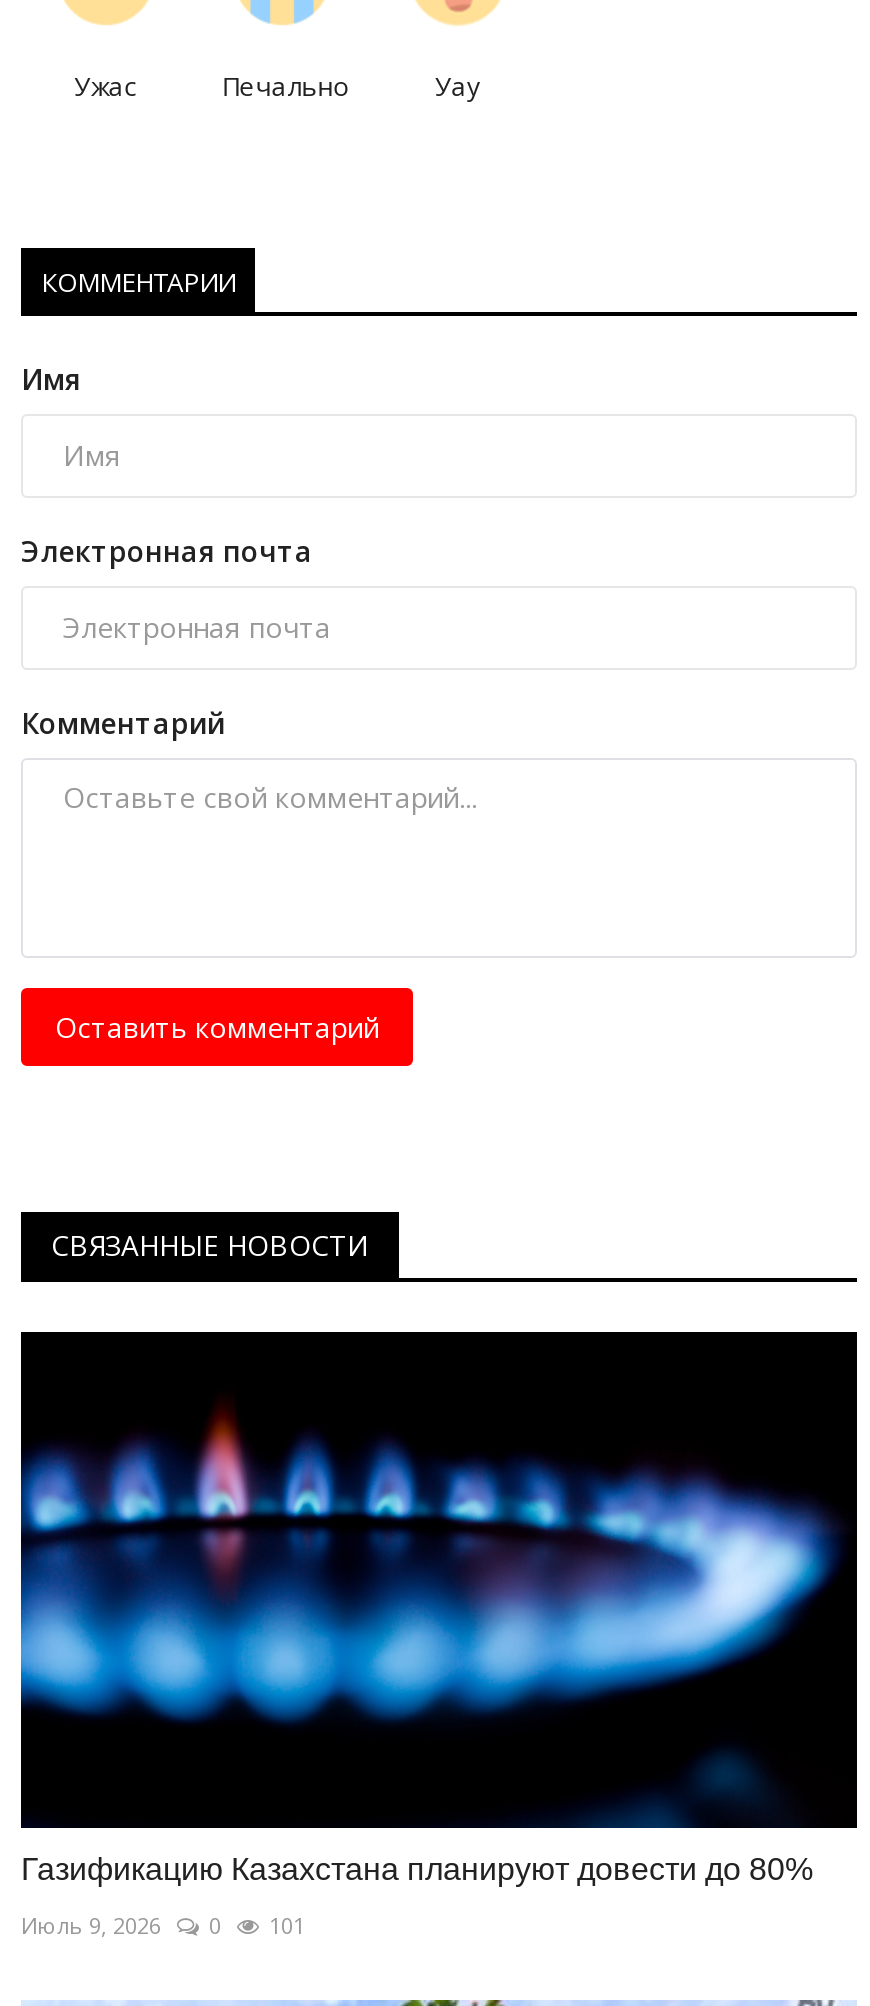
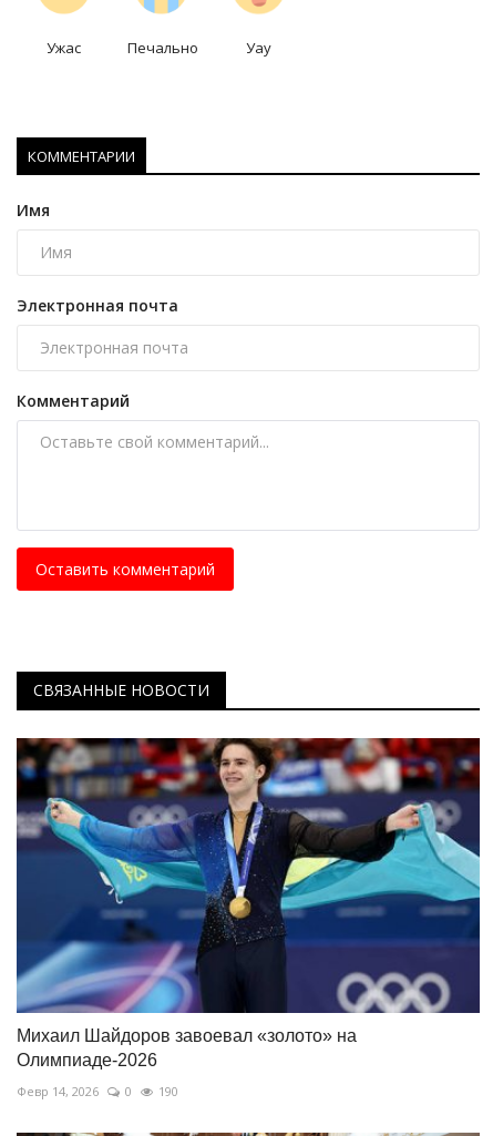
[19,1330,859,1887] [image] | Газификацию Казахстана планируют довести до 80% -> [16,737,481,1070] [image] | Михаил Шайдоров завоевал «золото» на | Олимпиаде-2026
[21,1911,161,1941] Июль 9, 2026 -> [17,1083,99,1100] Февр 14, 2026
[269,1911,305,1941] 101 -> [158,1083,178,1100] 190

